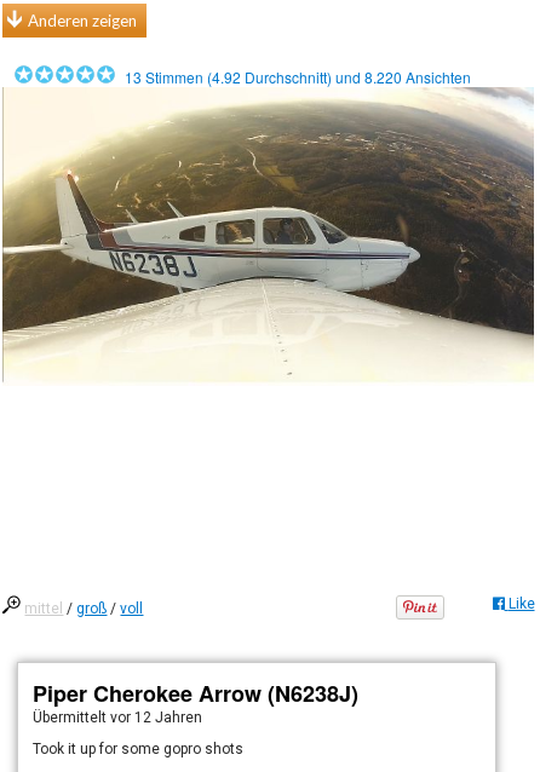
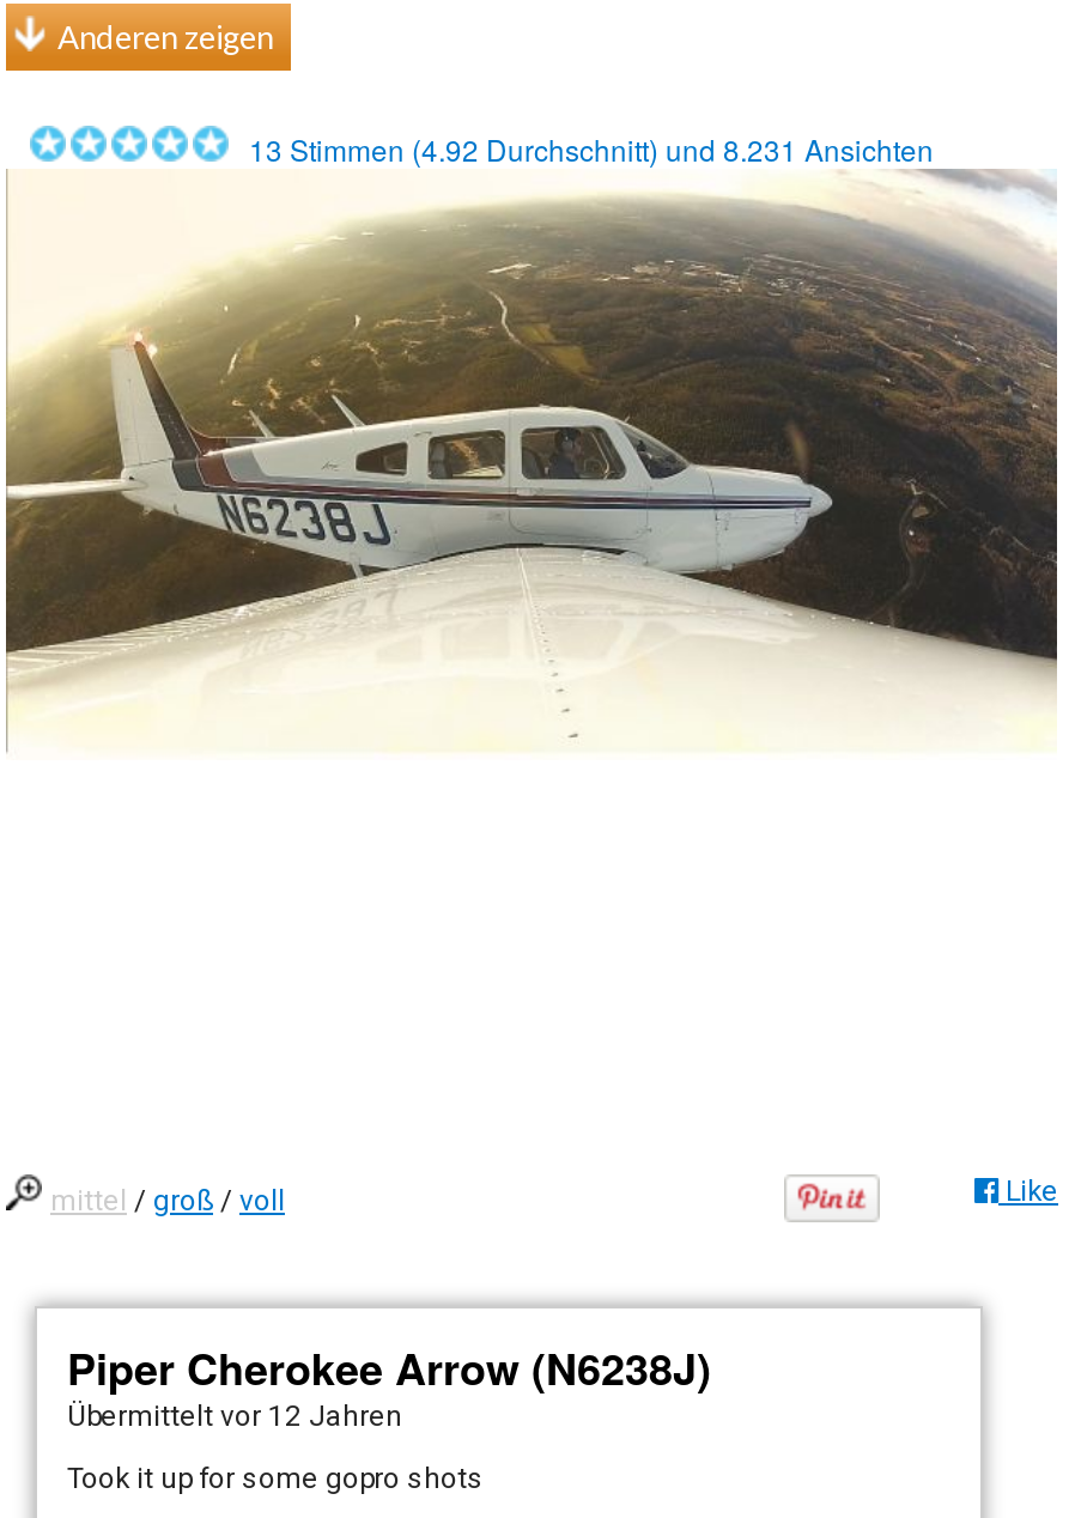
[125,66,479,87] 13 Stimmen (4.92 Durchschnitt) und 8.220 Ansichten -> [249,128,948,168] 13 Stimmen (4.92 Durchschnitt) und 8.231 Ansichten

